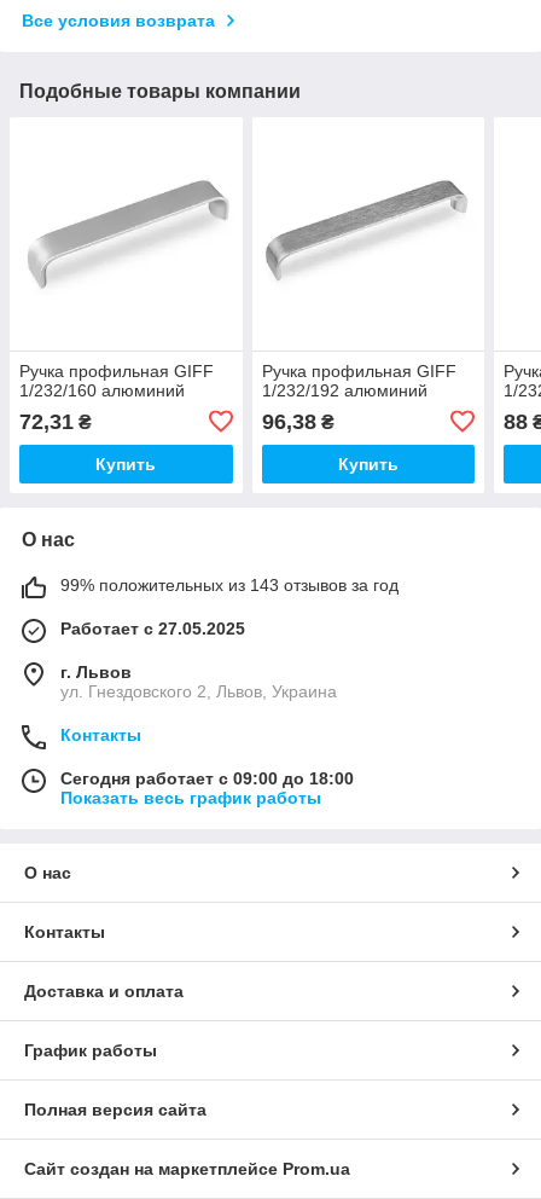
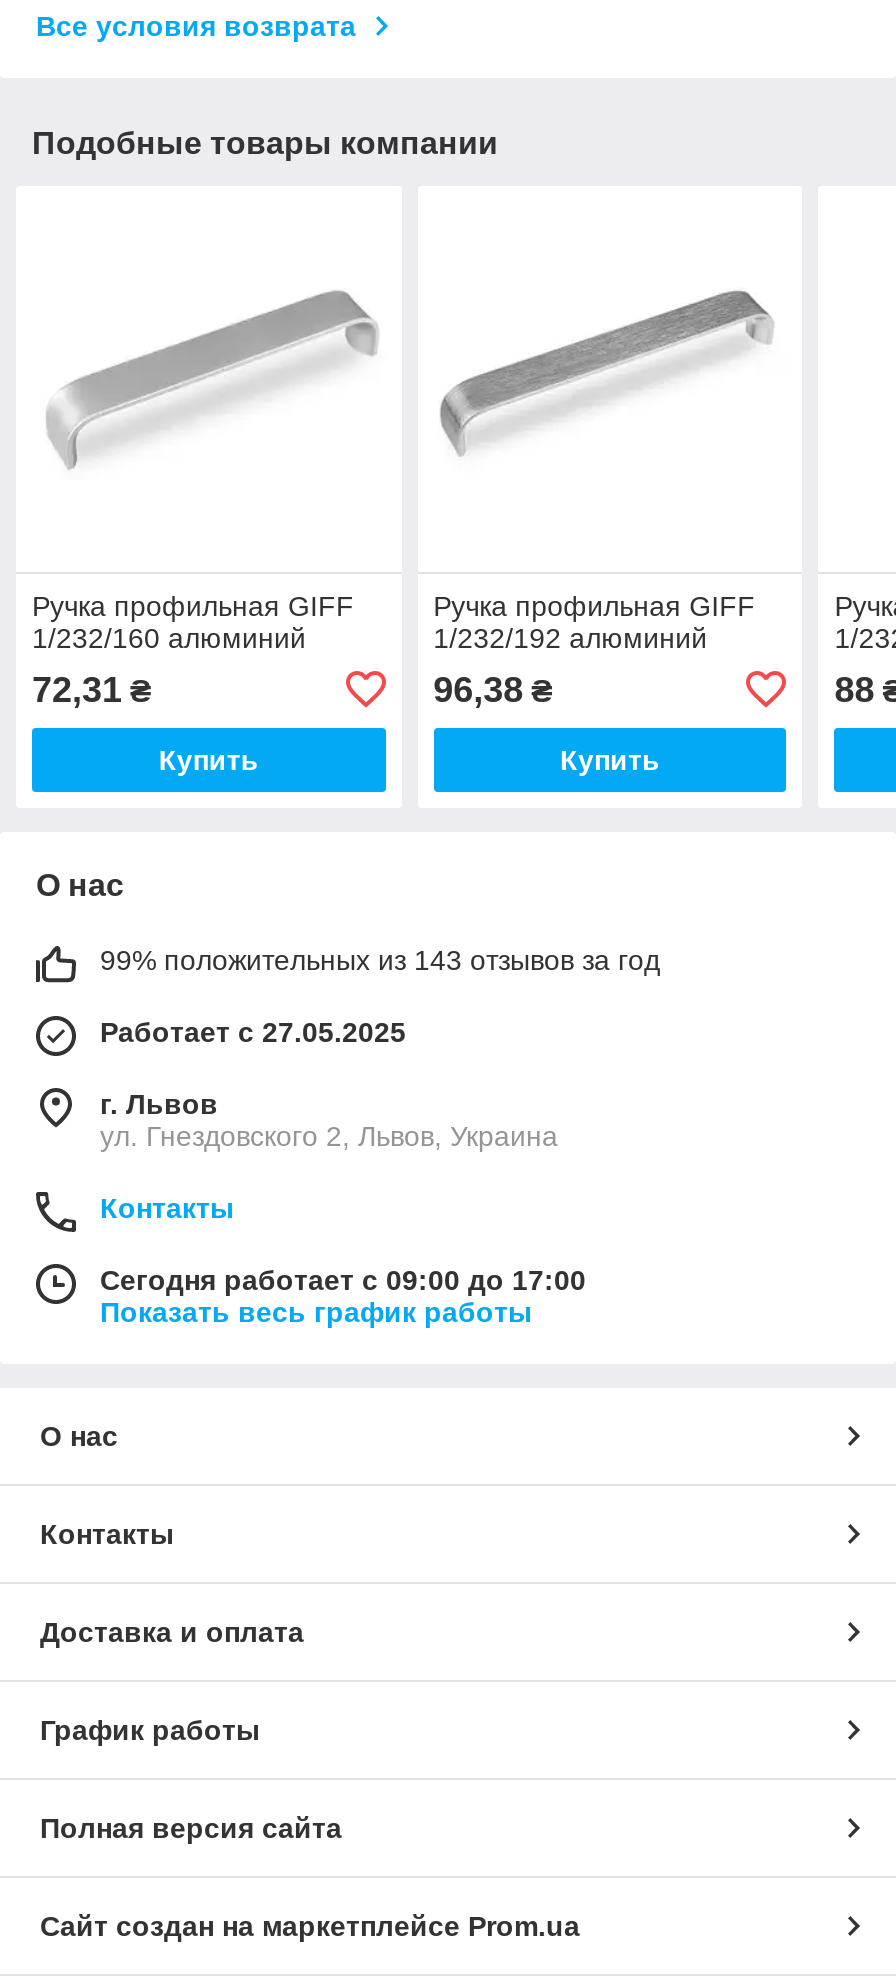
[60,768,354,788] Сегодня работает с 09:00 до 18:00 -> [100,1264,586,1296] Сегодня работает с 09:00 до 17:00

